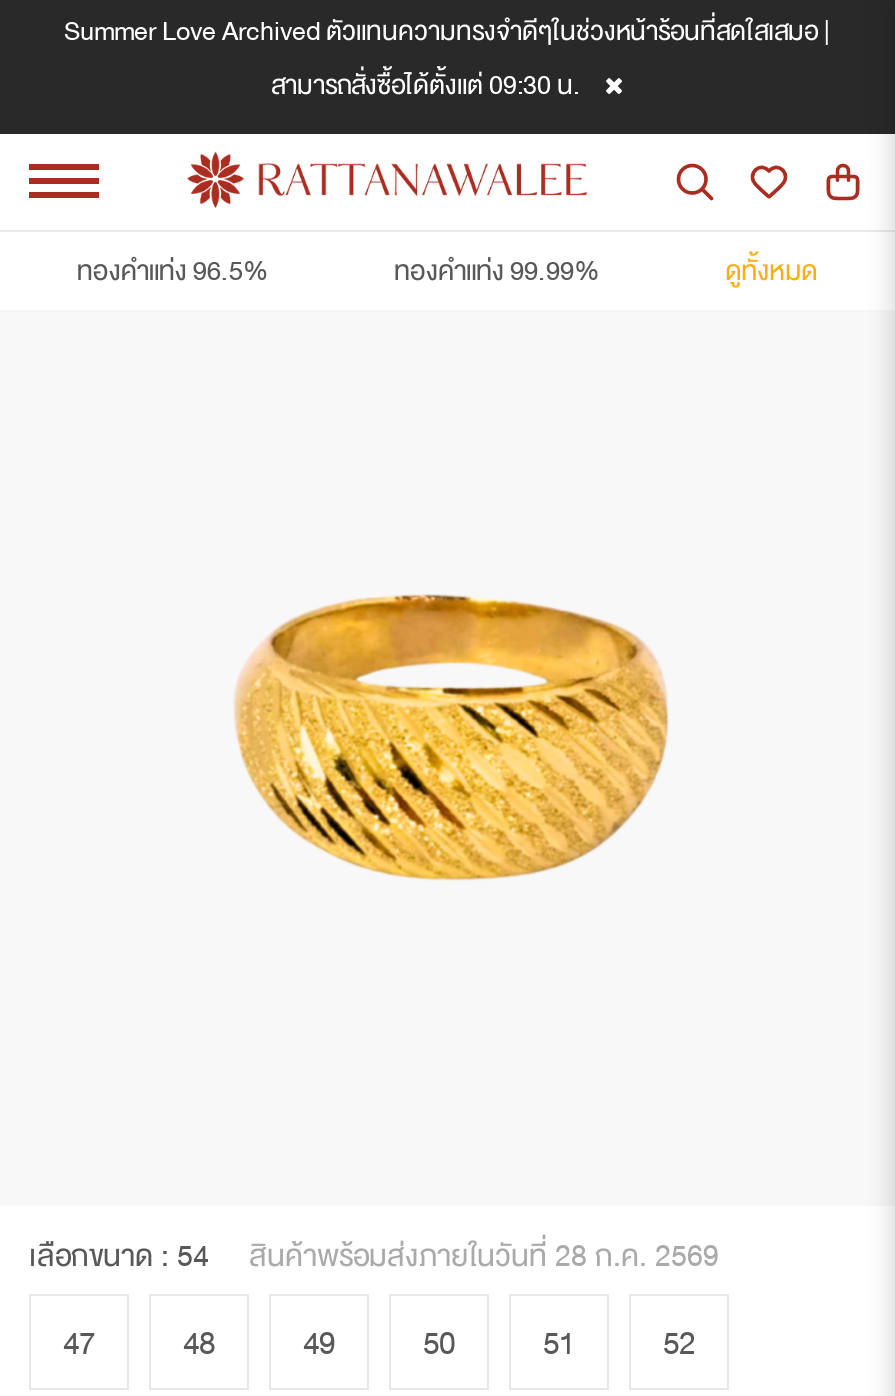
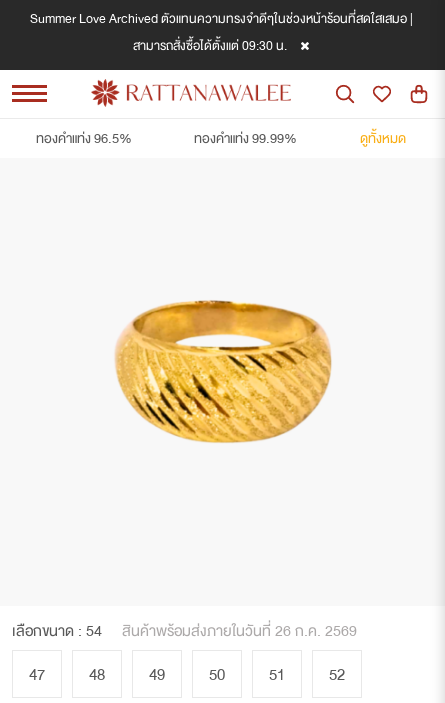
[249,1232,719,1282] สินค้าพร้อมส่งภายในวันที่ 28 ก.ค. 2569 -> [122,619,357,644] สินค้าพร้อมส่งภายในวันที่ 26 ก.ค. 2569

